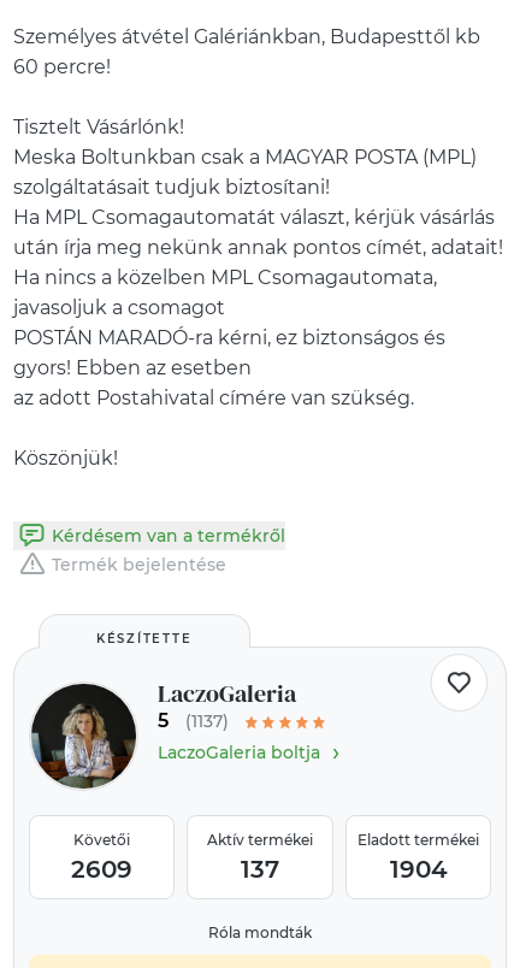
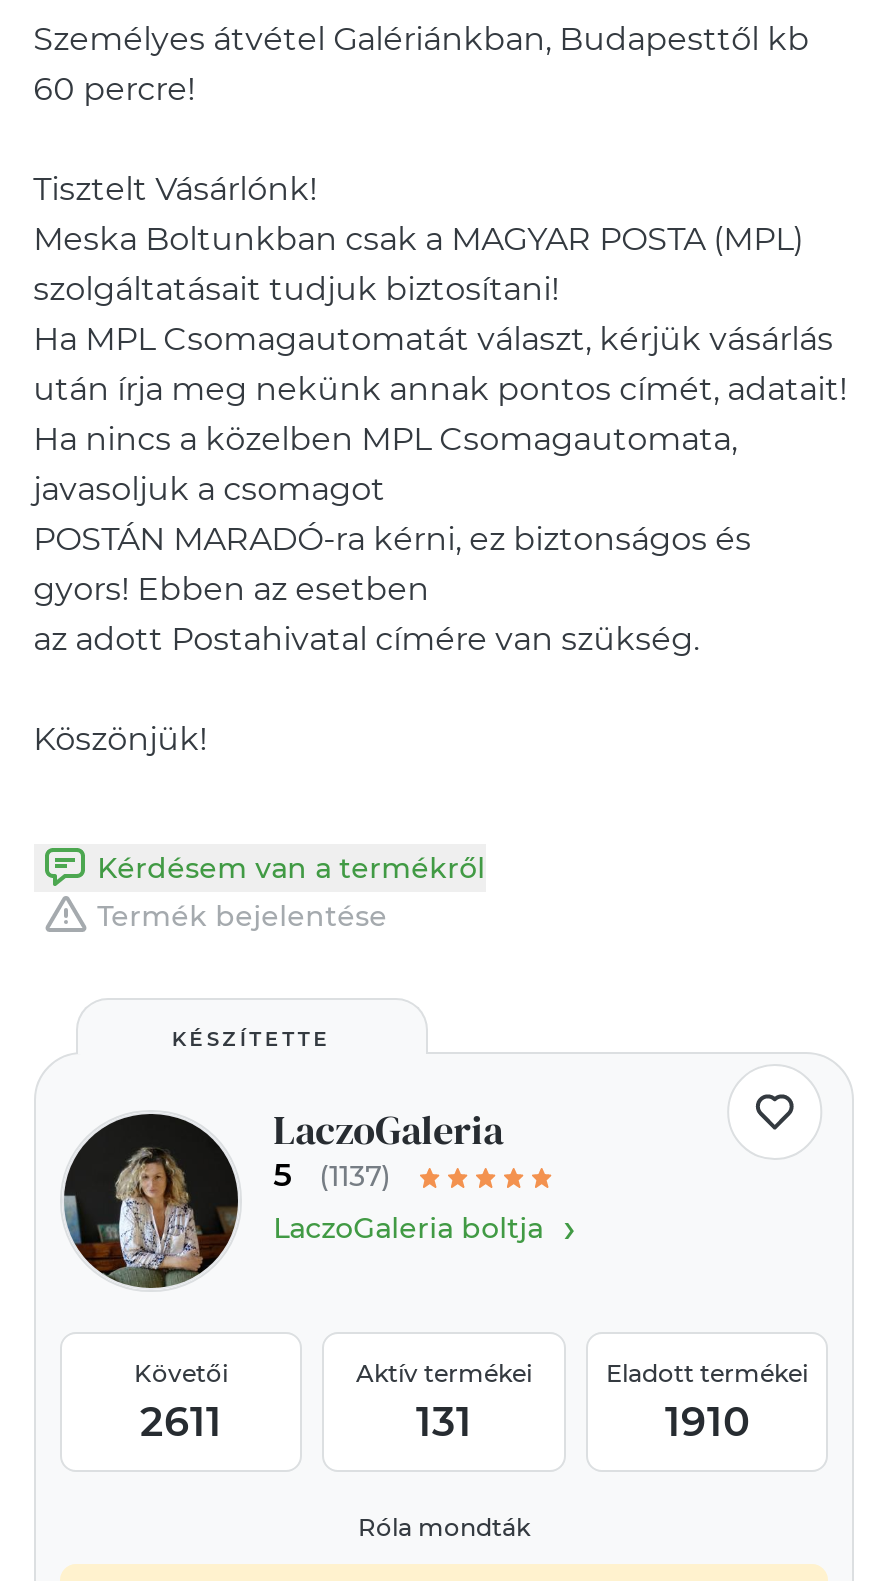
[71,855,132,884] 2609 -> [140,1398,222,1446] 2611
[241,855,279,884] 137 -> [416,1398,472,1446] 131
[389,855,447,884] 1904 -> [665,1398,749,1446] 1910

